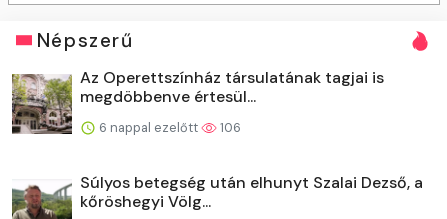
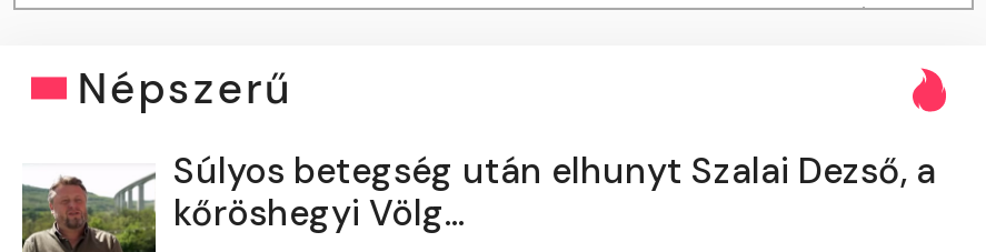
[11,67,384,150] [image] | Az Operettszínház társulatának tagjai is | megdöbbenve értesül... | 6 nappal ezelőtt | 106 -> none

